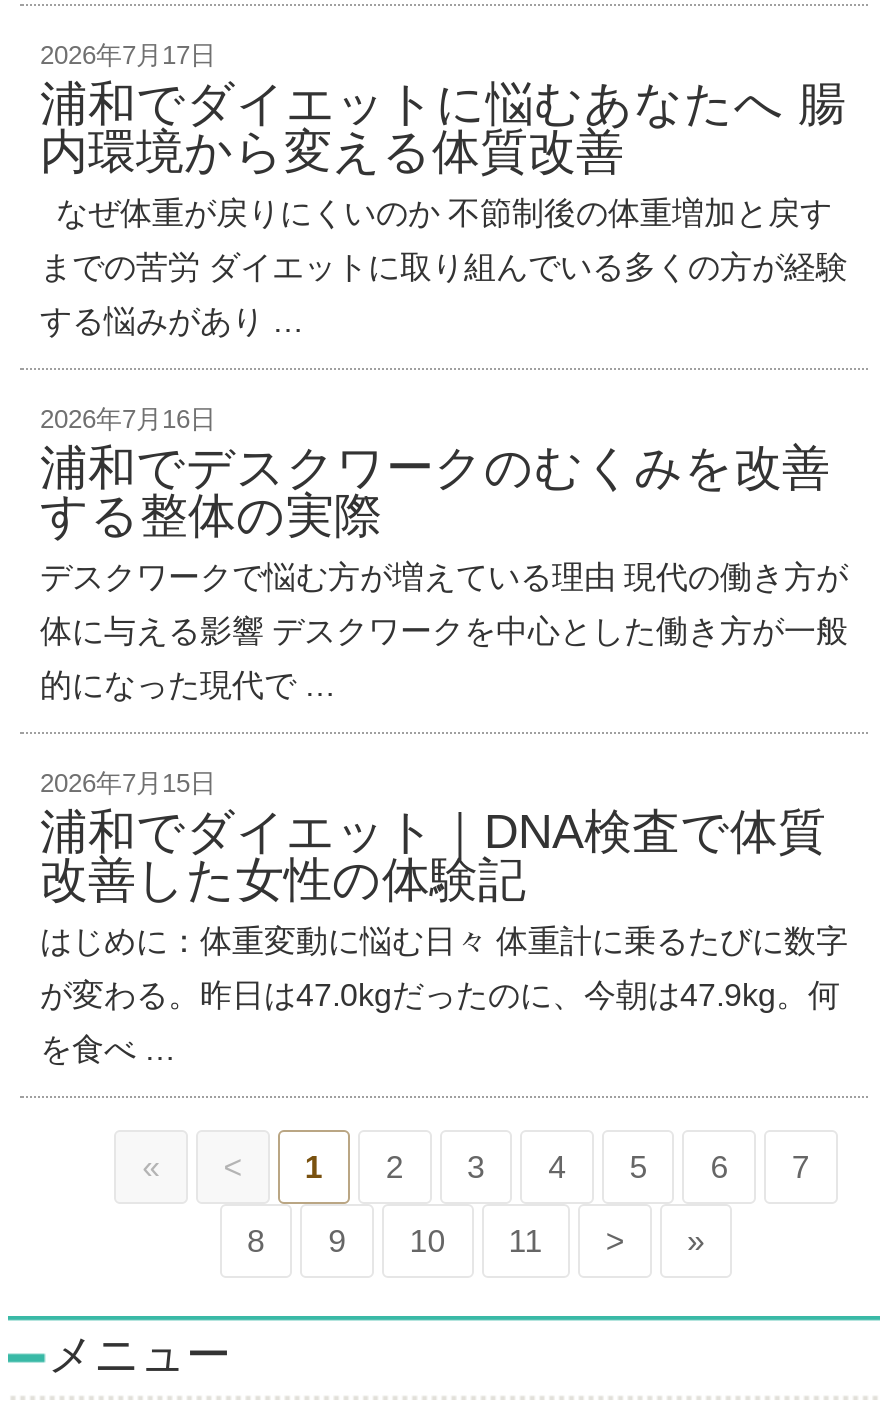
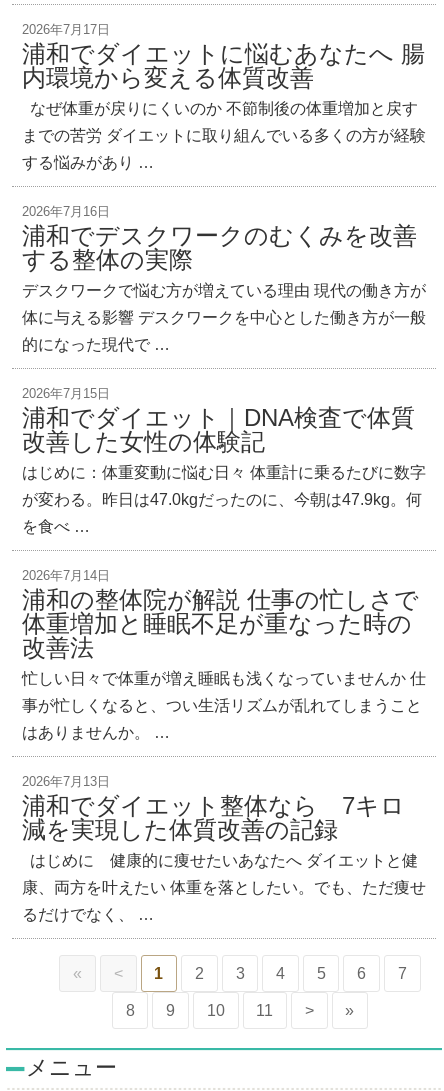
none -> [22,568,426,923] 2026年7月14日 | 浦和の整体院が解説 仕事の忙しさで | 体重増加と睡眠不足が重なった時の | 改善法 | 忙しい日々で体重が増え睡眠も浅くなっていませんか 仕 | 事が忙しくなると、つい生活リズムが乱れてしまうこと | はありませんか。 … | 2026年7月13日 | 浦和でダイエット整体なら 7キロ | 減を実現した体質改善の記録 | はじめに 健康的に痩せたいあなたへ ダイエットと健 | 康、両方を叶えたい 体重を落としたい。でも、ただ痩せ | るだけでなく、 …

